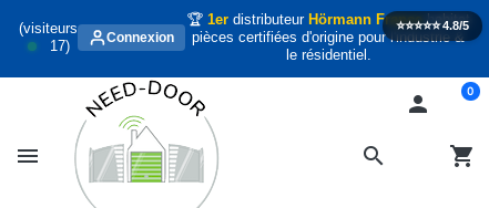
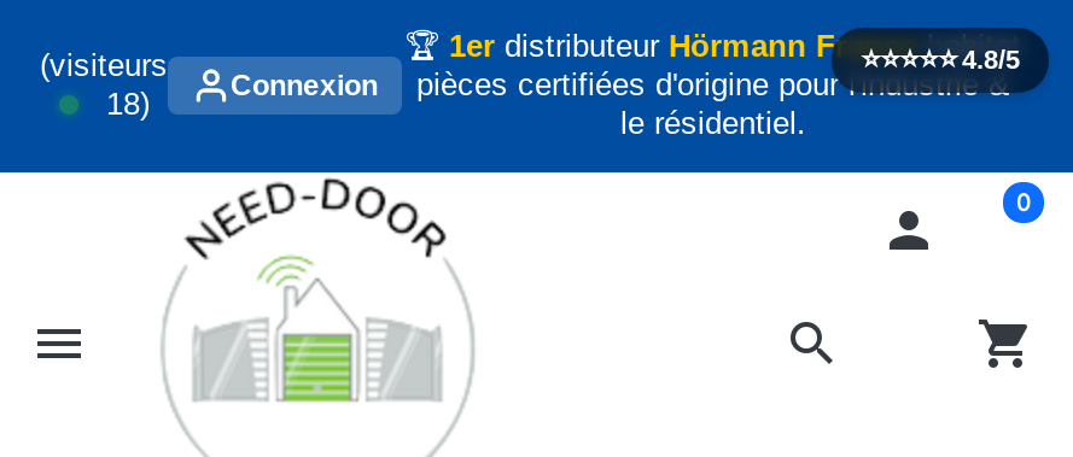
[49,38,69,54] 17) -> [106,86,150,122] 18)

